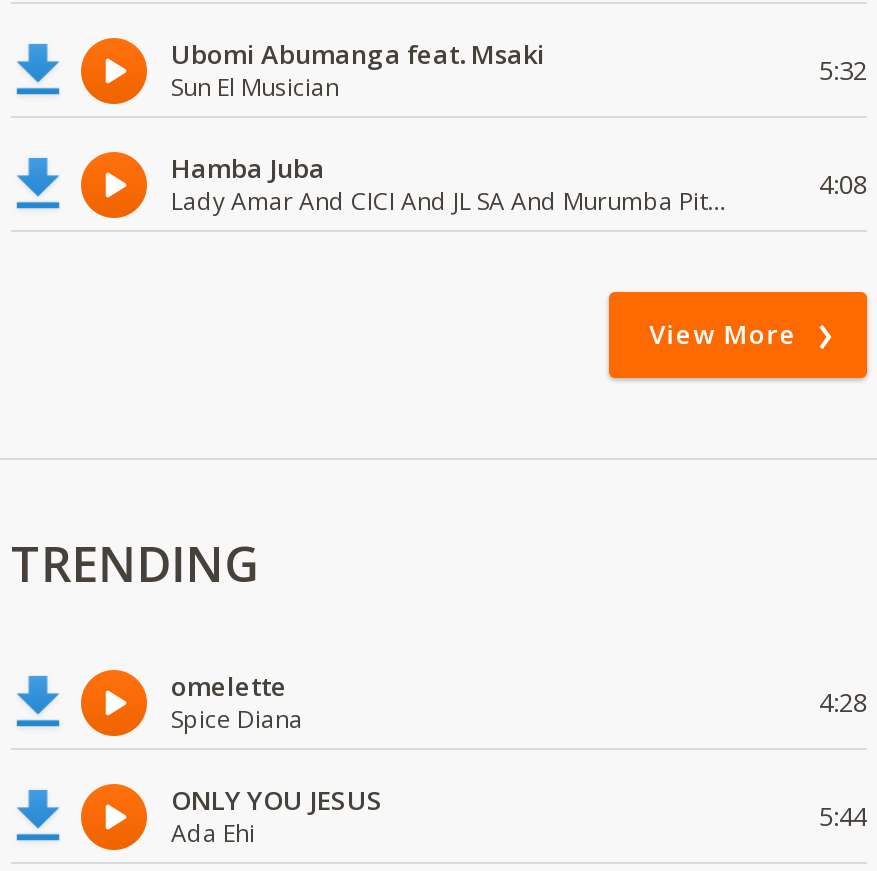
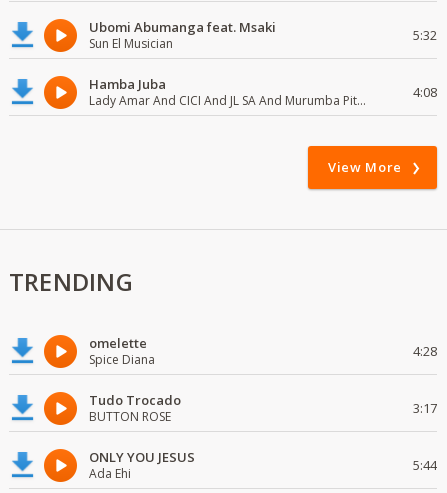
none -> [89,391,437,425] Tudo Trocado | BUTTON ROSE | 3:17

